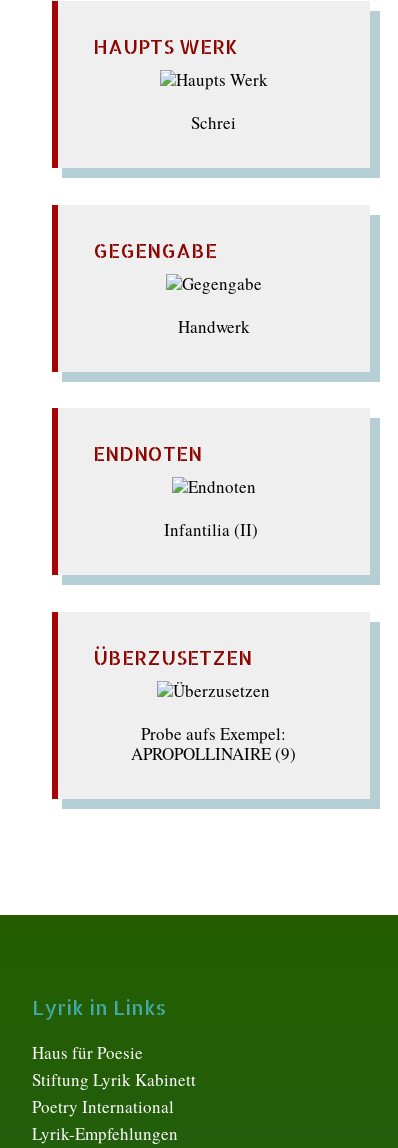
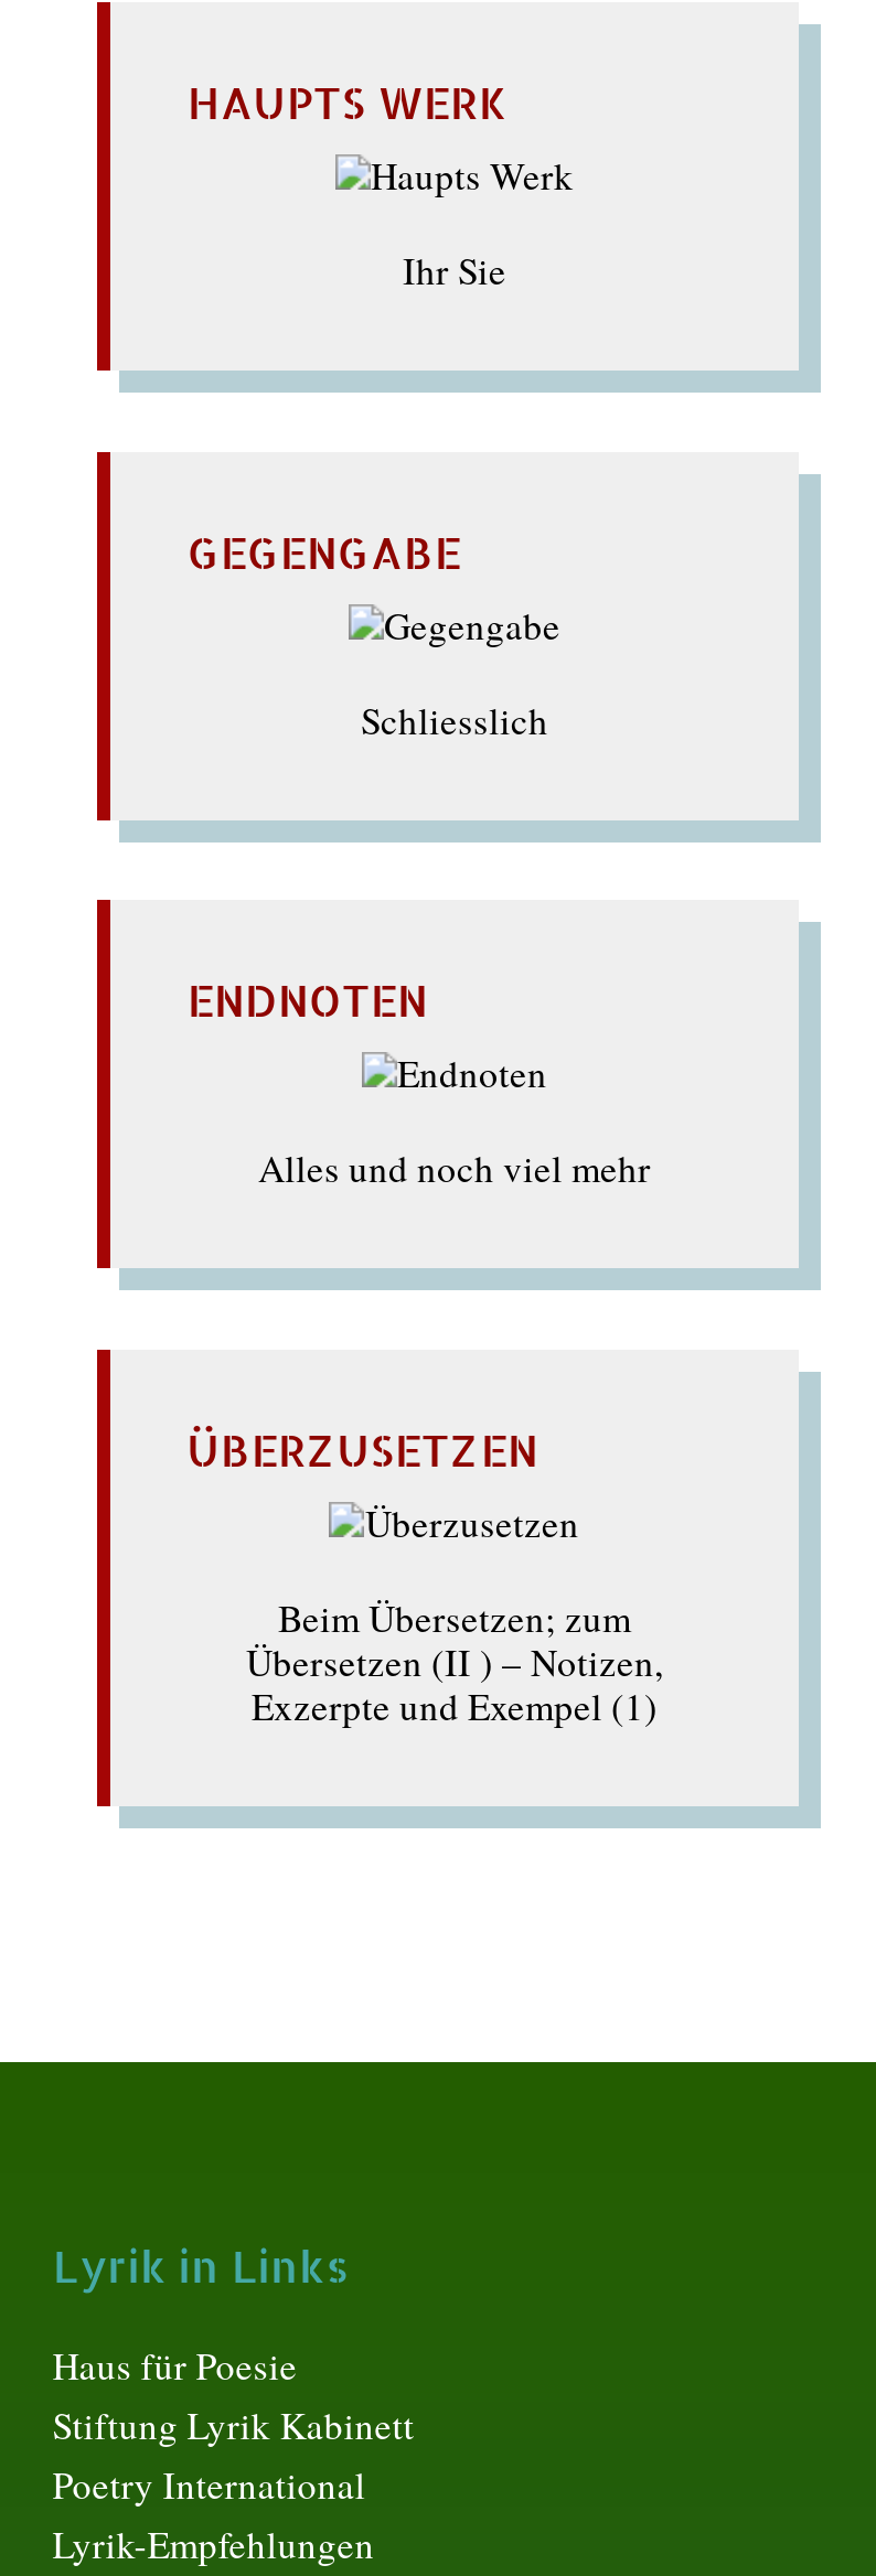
[191,111,236,134] Schrei -> [403,245,506,295] Ihr Sie
[178,314,250,337] Handwerk -> [361,694,548,744] Schliesslich
[164,518,264,541] Infantilia (II) -> [258,1143,651,1193] Alles und noch viel mehr
[131,722,296,765] Probe aufs Exempel: | APROPOLLINAIRE (9) -> [246,1592,663,1731] Beim Übersetzen; zum | Übersetzen (II ) – Notizen, | Exzerpte und Exempel (1)

